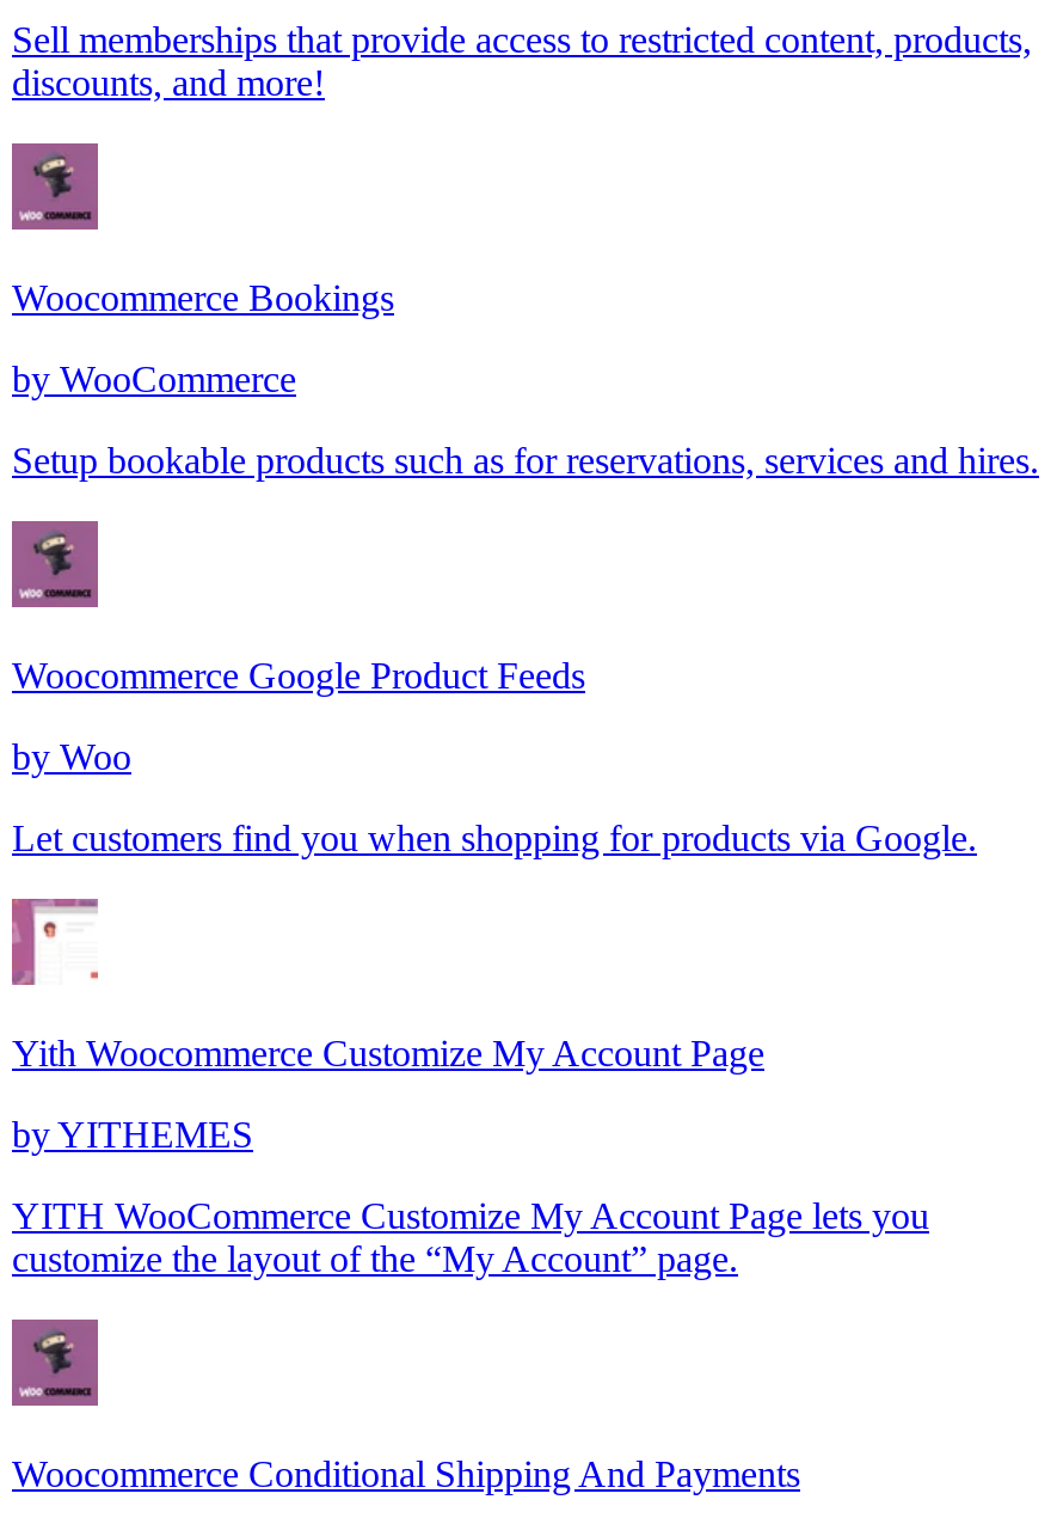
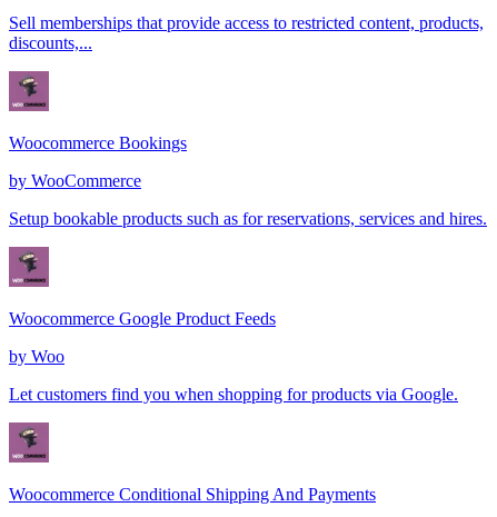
[12,61,325,102] discounts, and more! -> [9,33,92,52] discounts,...
[12,899,929,1278] [image] | Yith Woocommerce Customize My Account Page | by YITHEMES | YITH WooCommerce Customize My Account Page lets you | customize the layout of the “My Account” page. -> none

